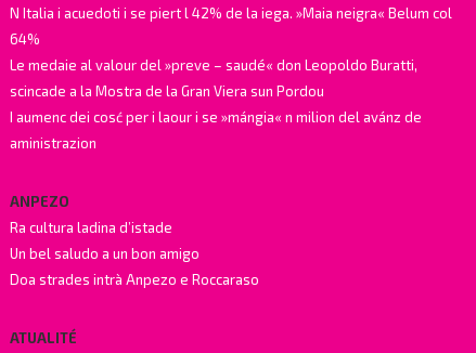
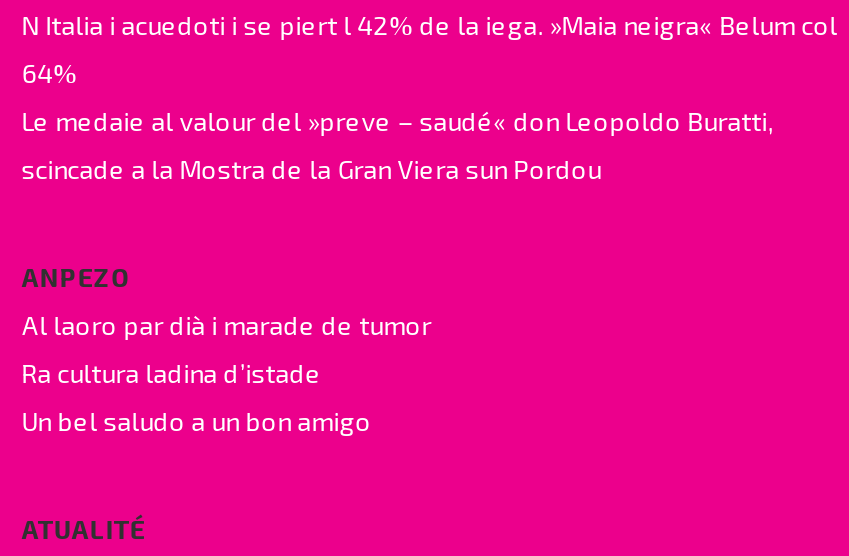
[10,108,422,152] I aumenc dei cosć per i laour i se »mángia« n milion del avánz de | aministrazion -> none
none -> [21,308,431,340] Al laoro par dià i marade de tumor
[10,271,259,288] Doa strades intrà Anpezo e Roccaraso -> none

